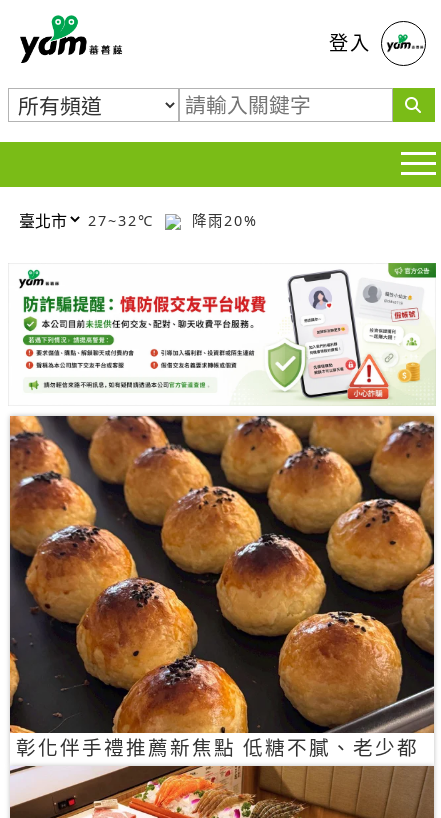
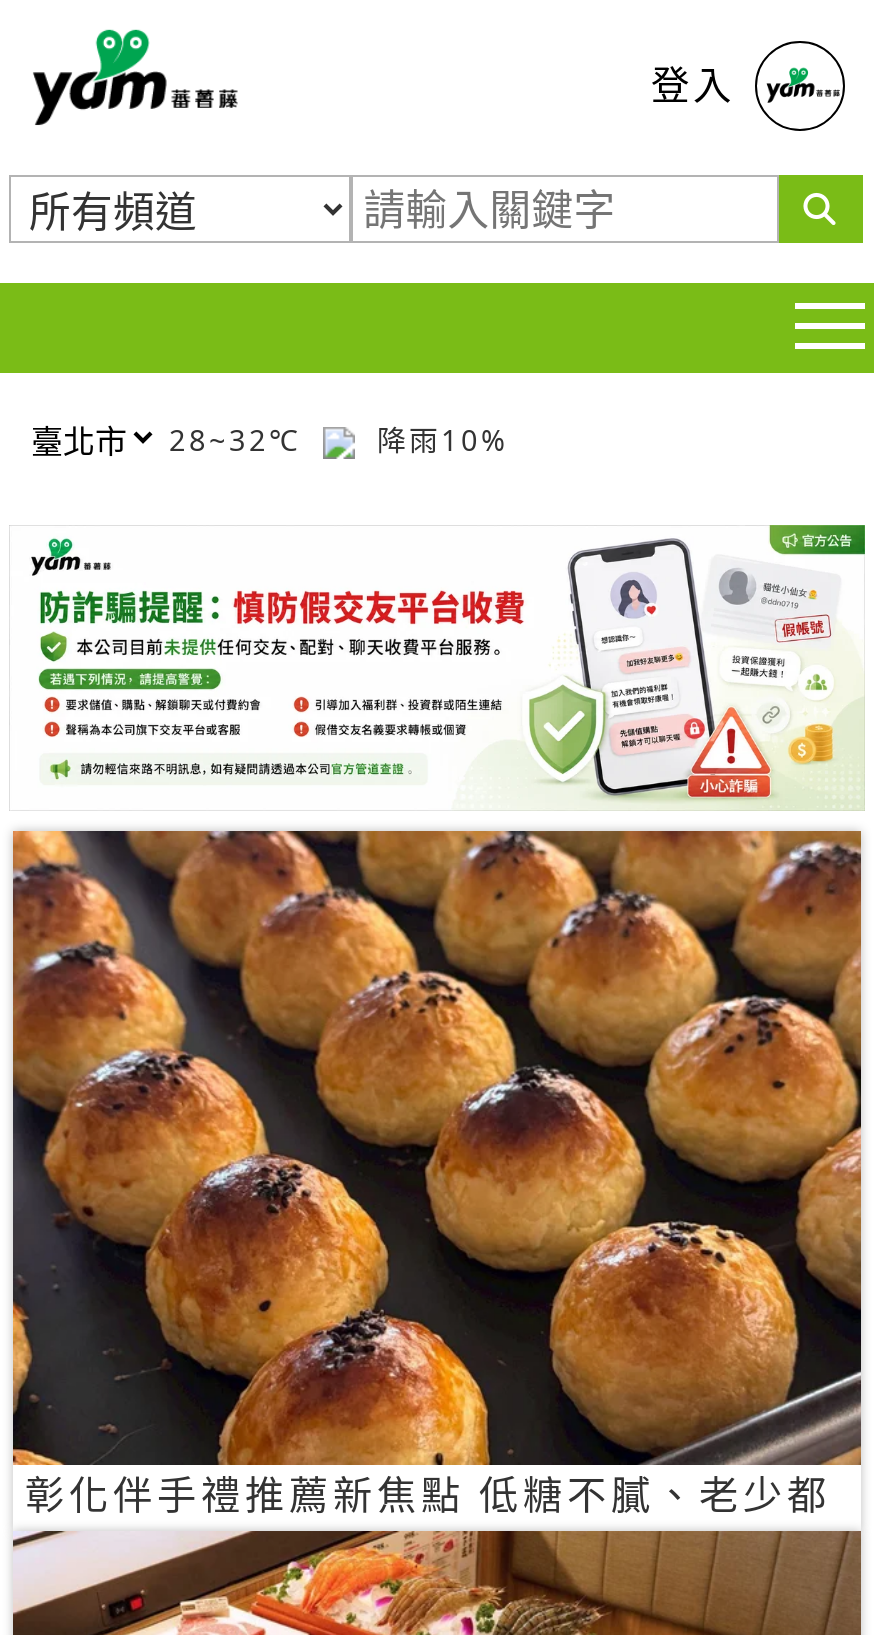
[88,210,160,229] 27~32℃ -> [169,420,313,458] 28~32℃
[186,210,258,229] 降雨20% -> [365,420,509,458] 降雨10%

